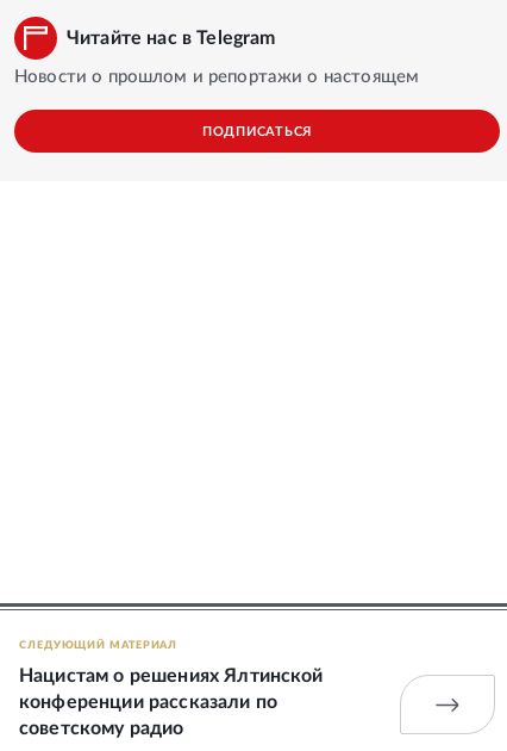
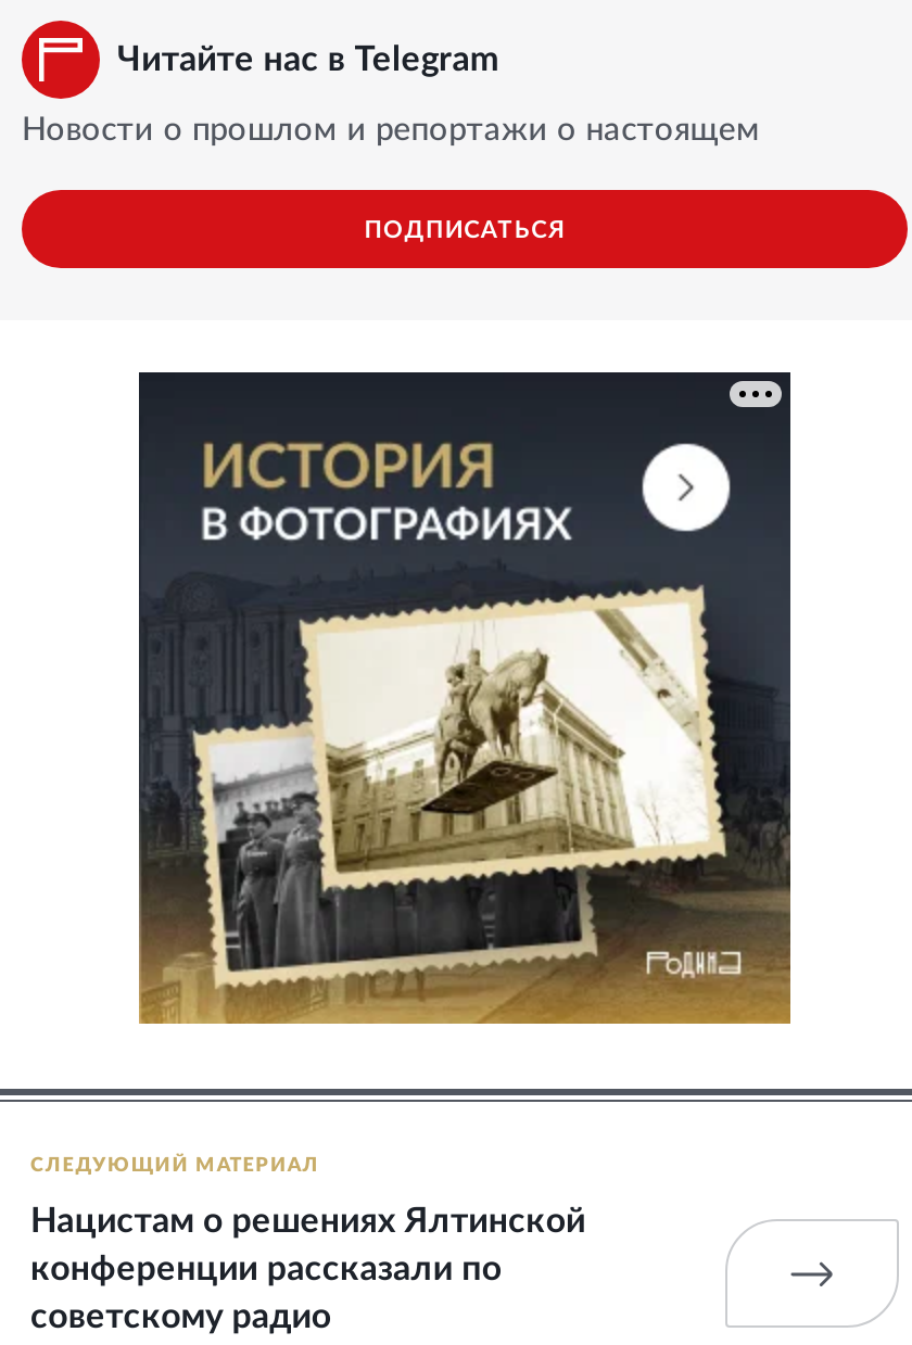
none -> [137,370,793,1026] [image]

